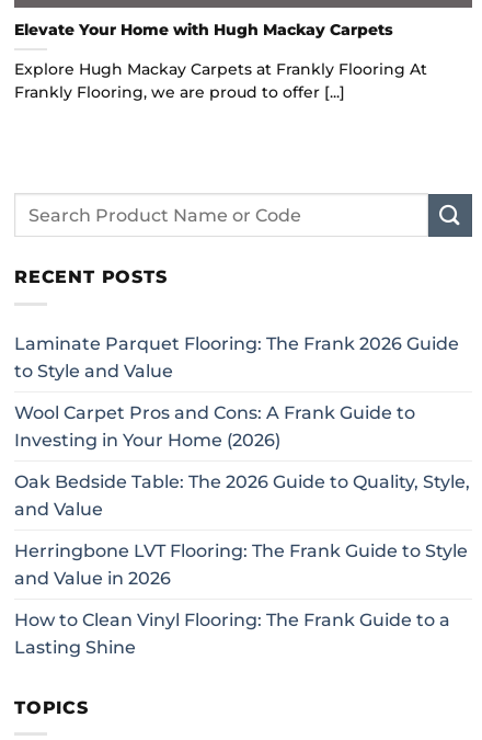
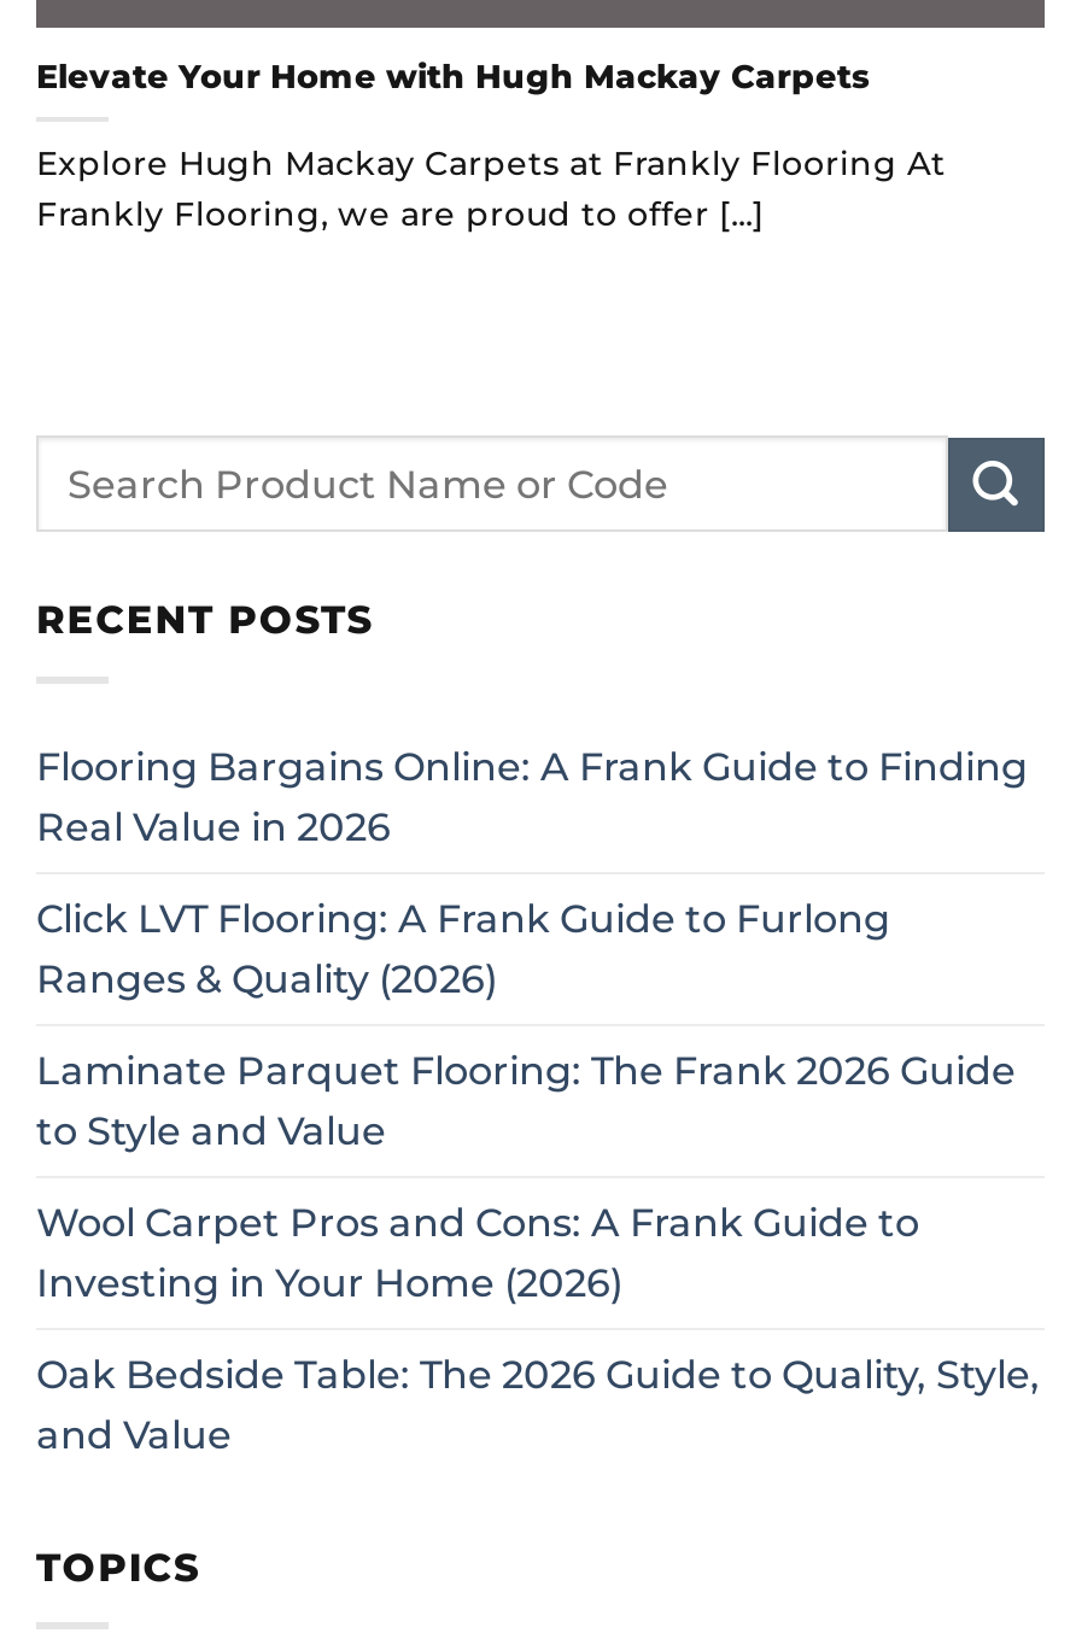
none -> [36,743,1028,1001] Flooring Bargains Online: A Frank Guide to Finding | Real Value in 2026 | Click LVT Flooring: A Frank Guide to Furlong | Ranges & Quality (2026)
moved [14,333,470,519] -> [36,1047,1040,1457]: Laminate Parquet Flooring: The Frank 2026 Guide | to Style and Value | Wool Carpet Pros and Cons: A Frank Guide to | Investing in Your Home (2026) | Oak Bedside Table: The 2026 Guide to Quality, Style, | and Value
[14,540,468,657] Herringbone LVT Flooring: The Frank Guide to Style | and Value in 2026 | How to Clean Vinyl Flooring: The Frank Guide to a | Lasting Shine -> none

